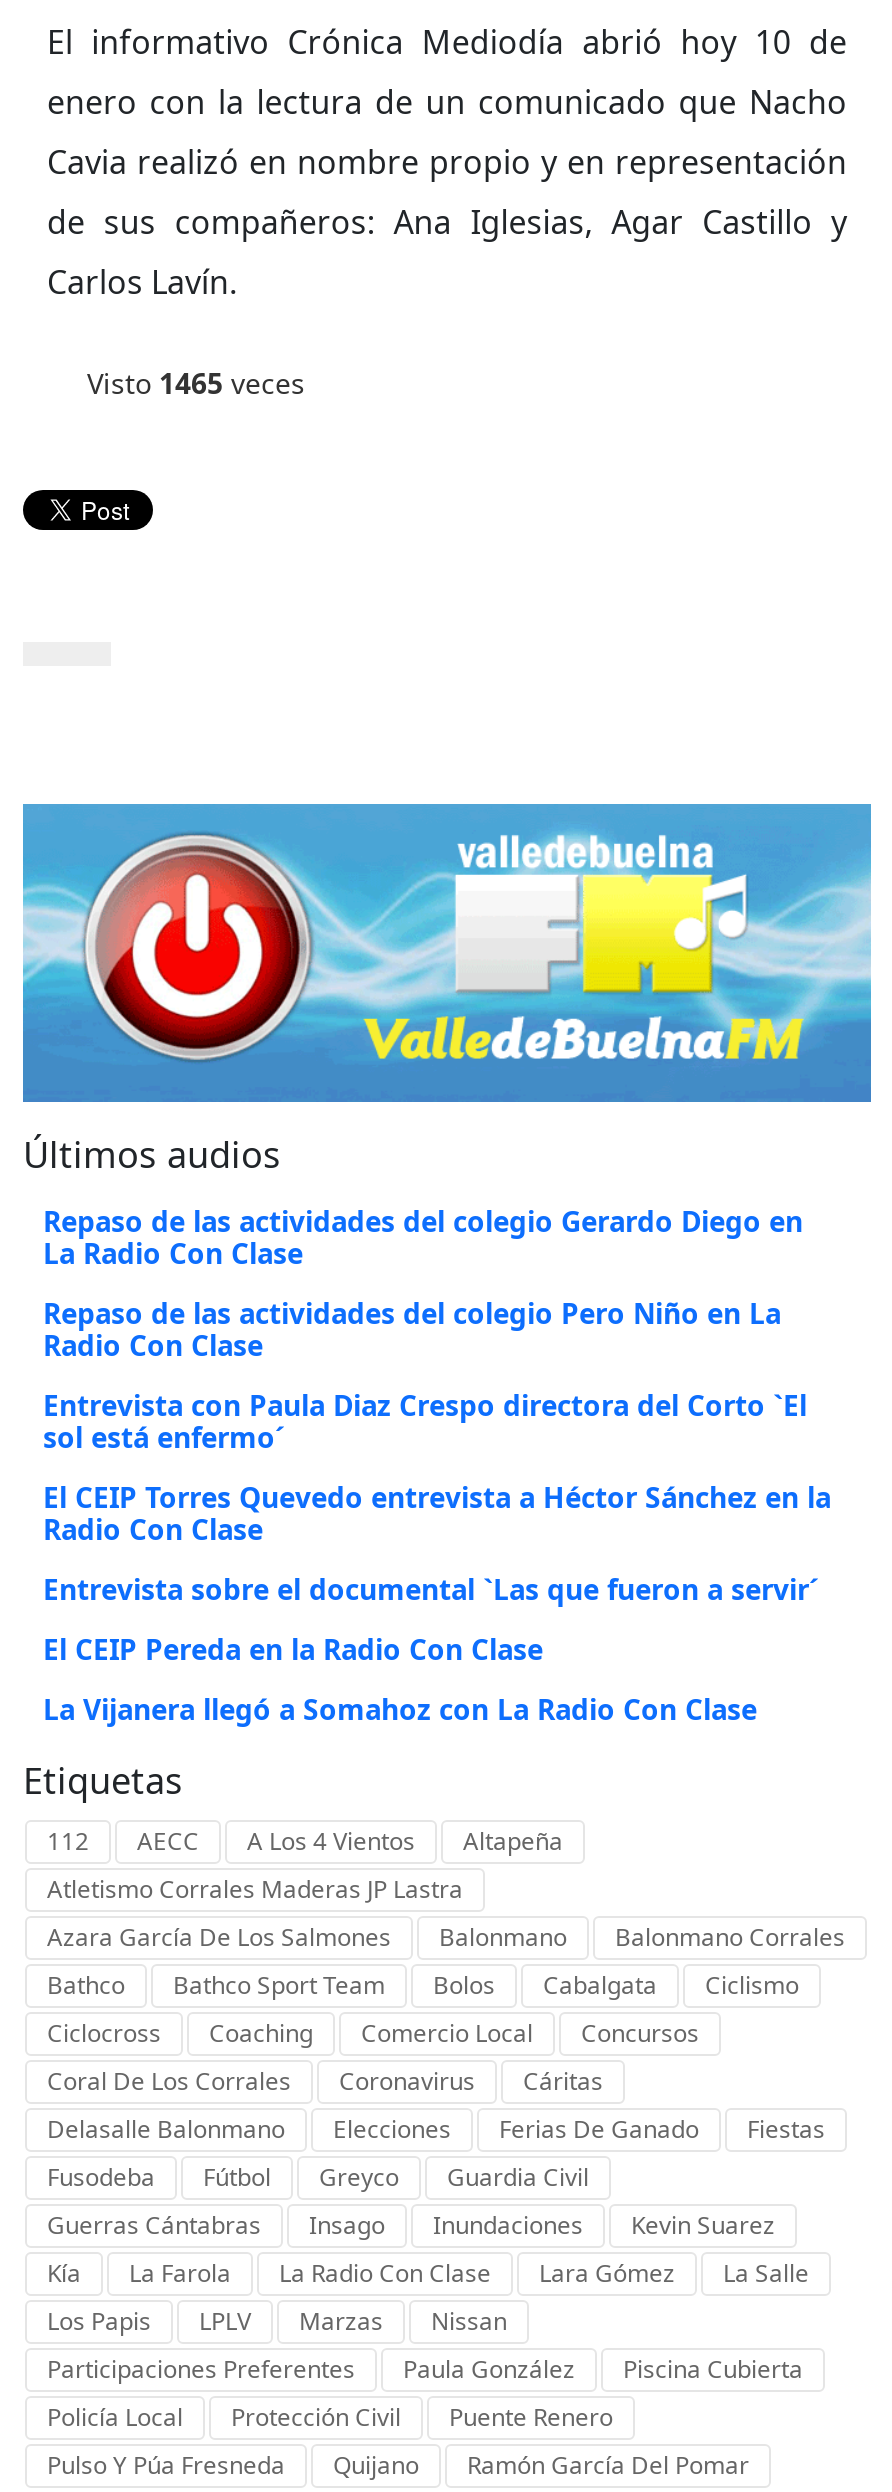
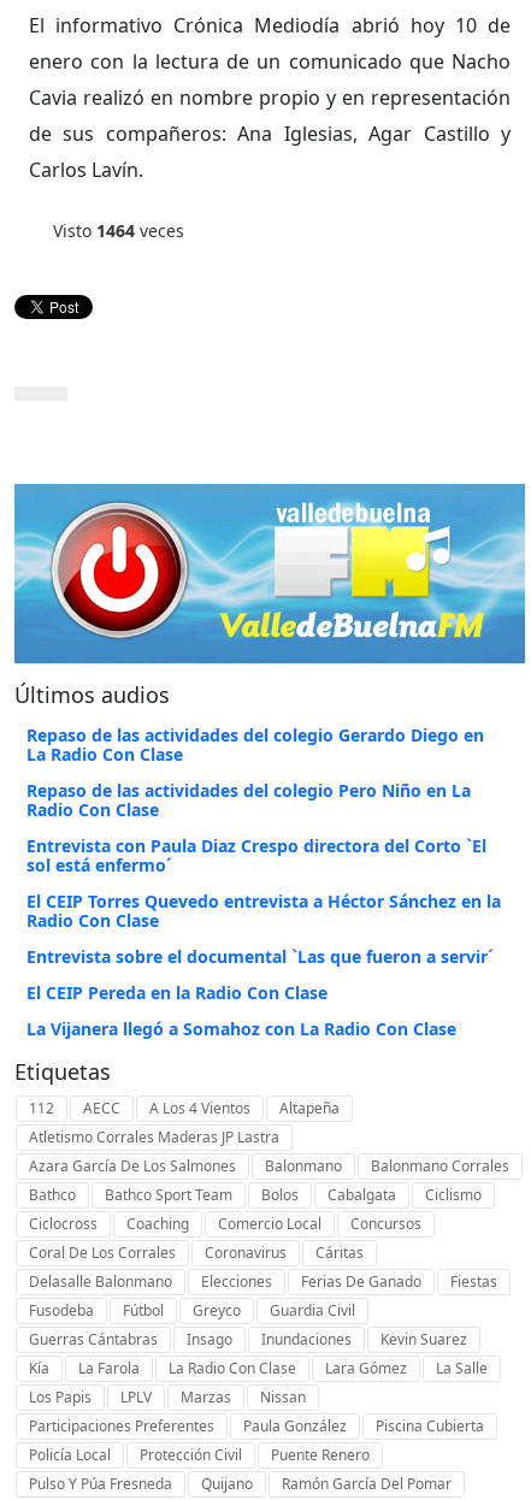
[87,364,305,402] Visto 1465 veces -> [53,219,184,242] Visto 1464 veces

